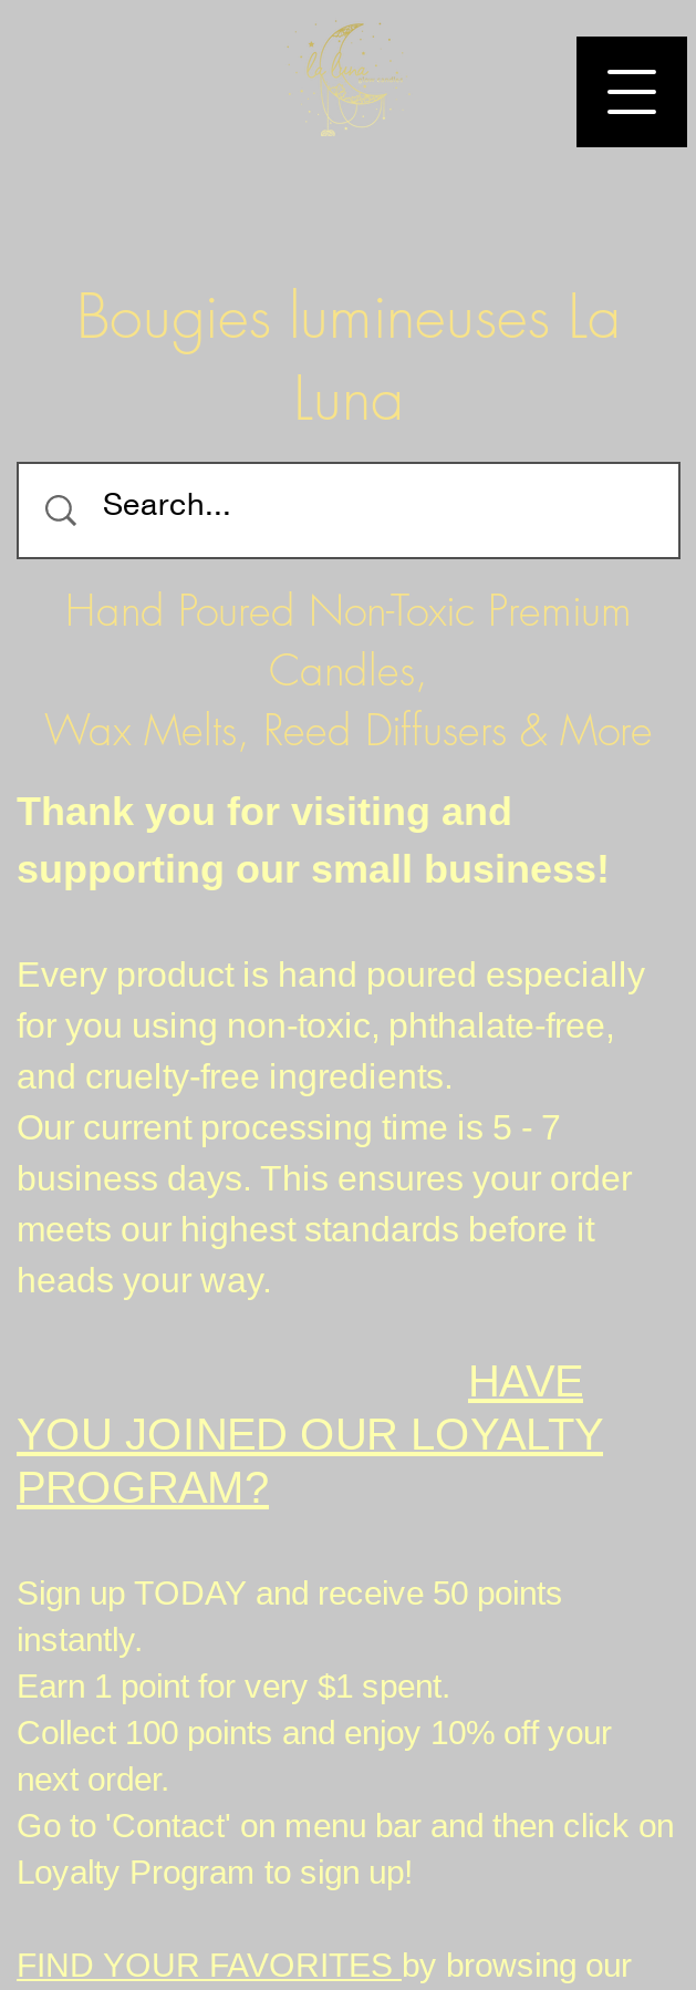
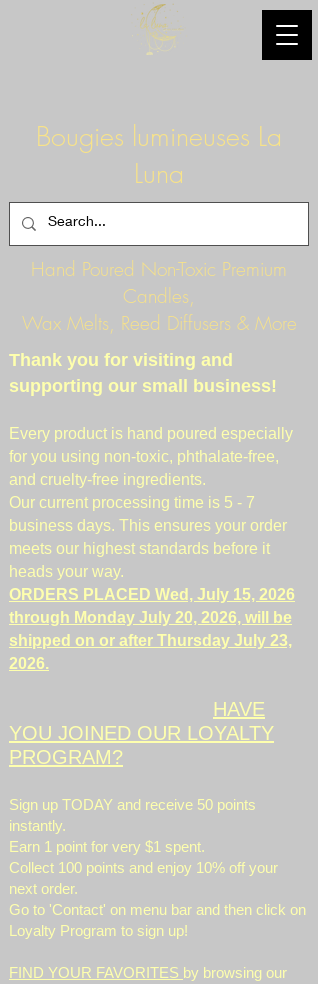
none -> [9,586,295,672] ORDERS PLACED Wed, July 15, 2026 | through Monday July 20, 2026, will be | shipped on or after Thursday July 23, | 2026.

